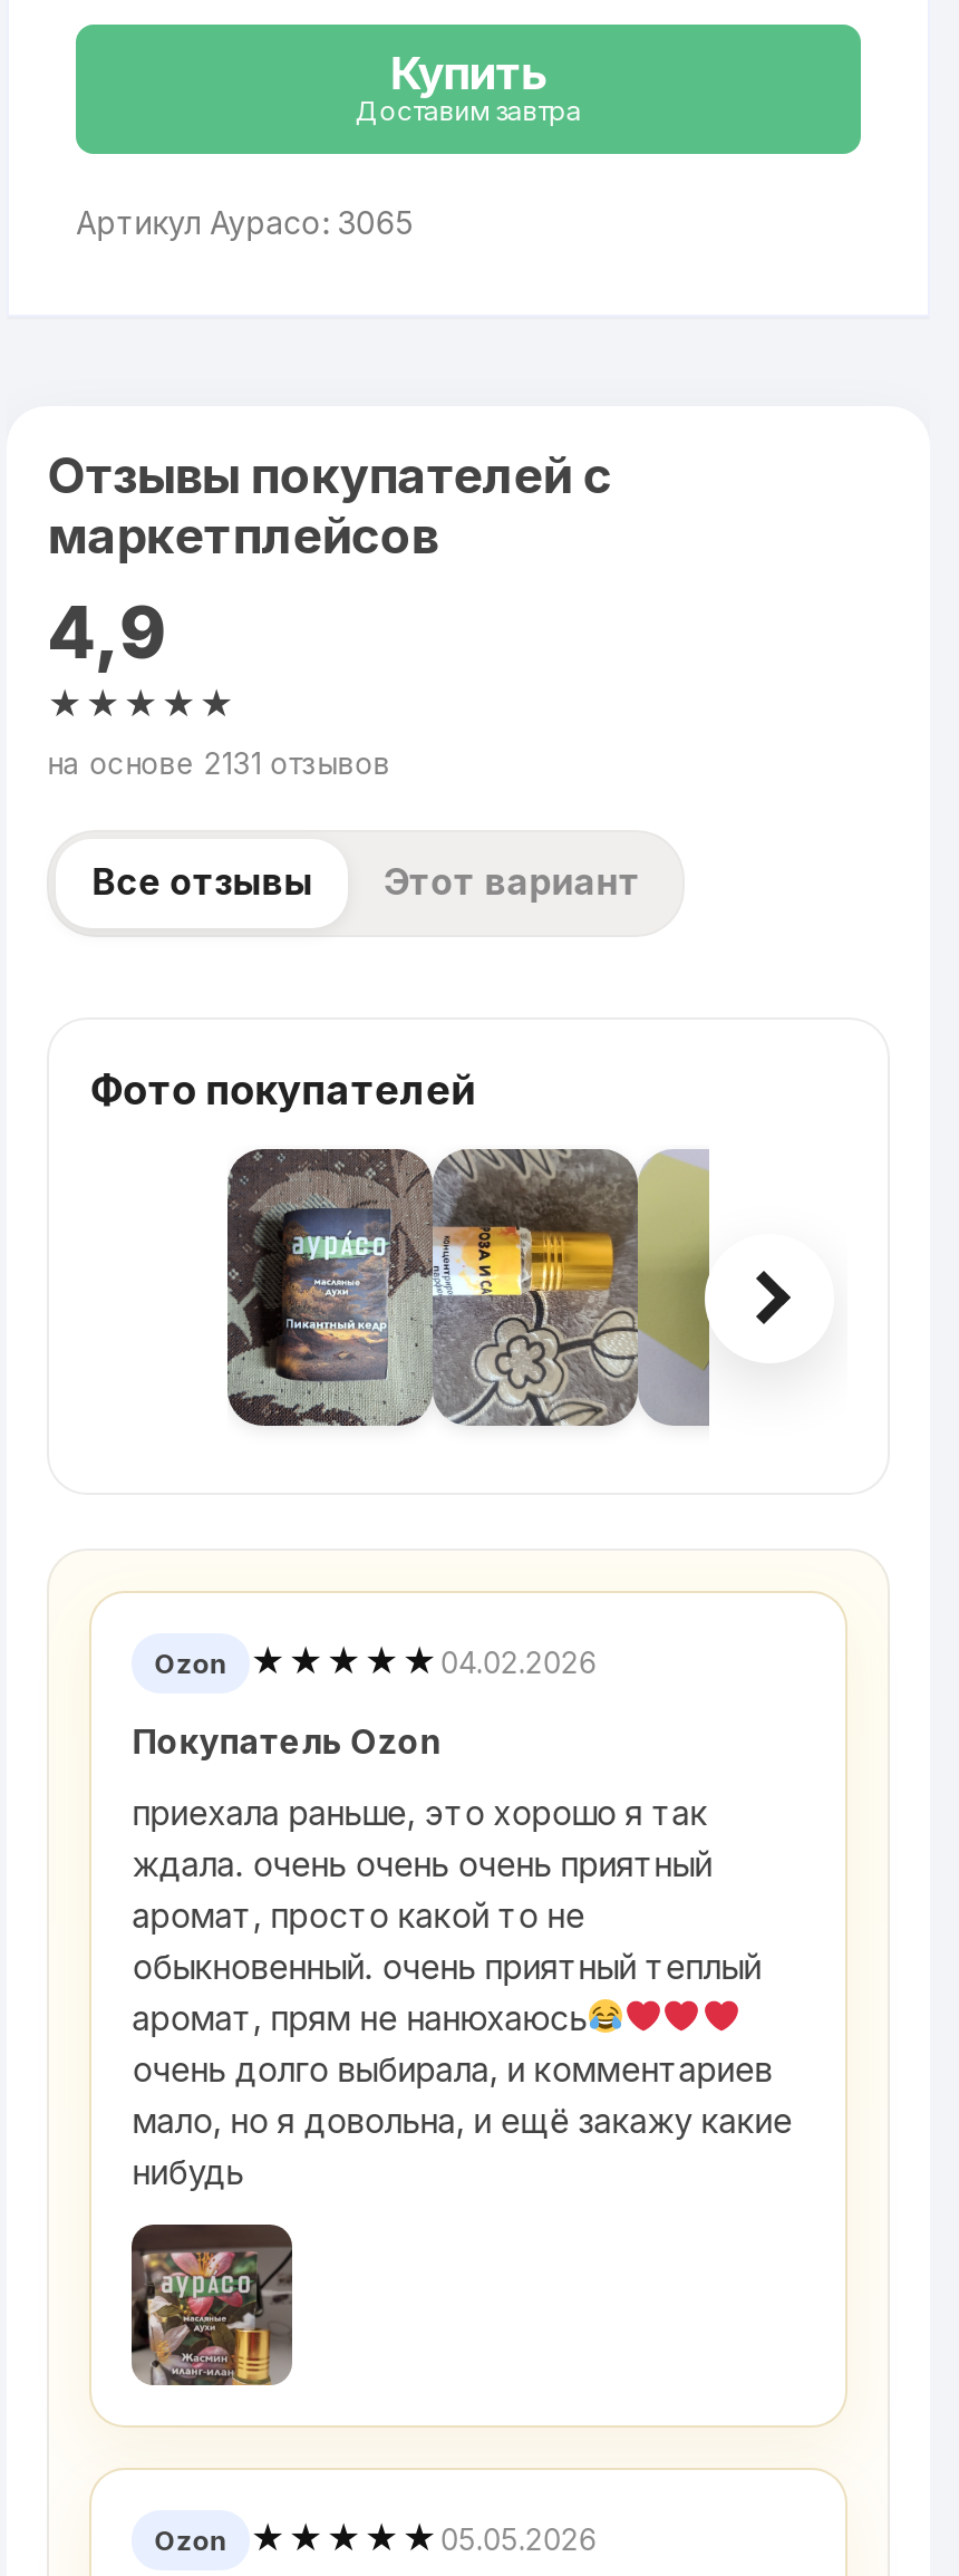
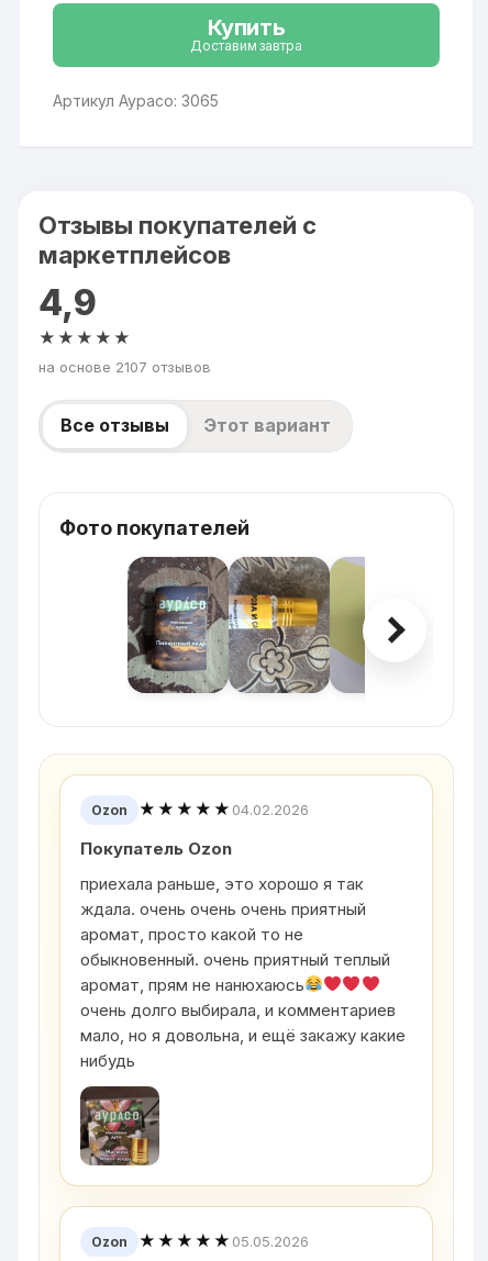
[47,745,391,781] на основе 2131 отзывов -> [39,358,211,376] на основе 2107 отзывов

